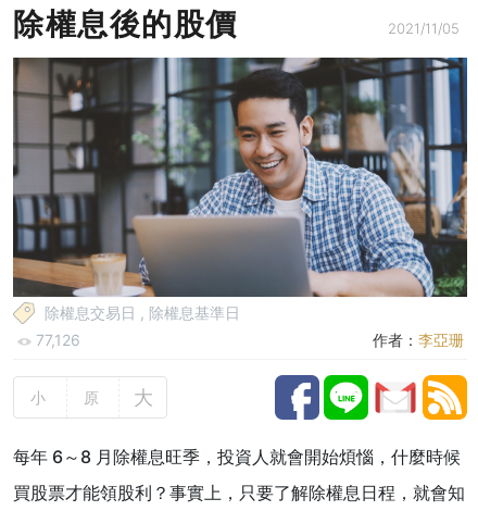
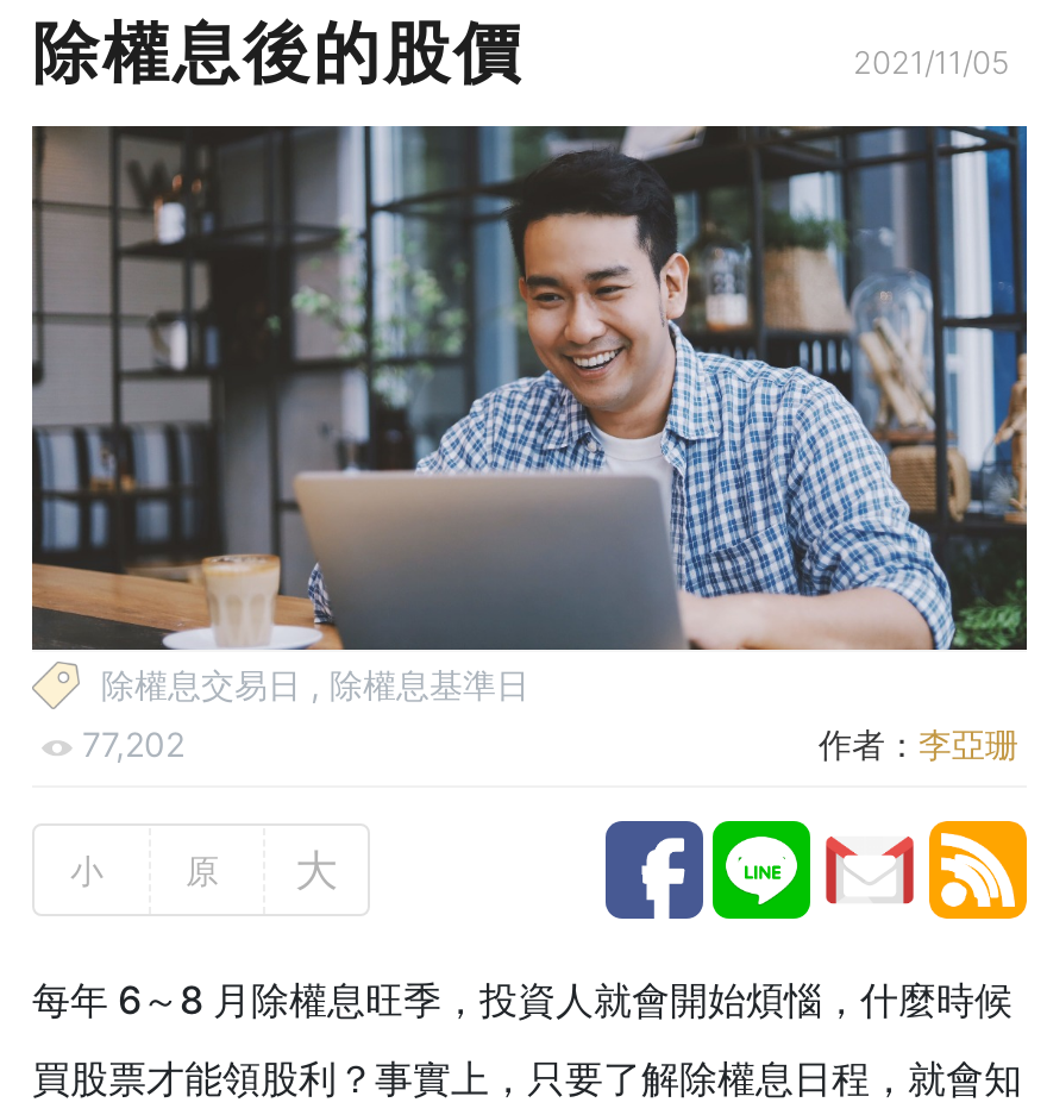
[36,331,80,349] 77,126 -> [82,724,184,764] 77,202

